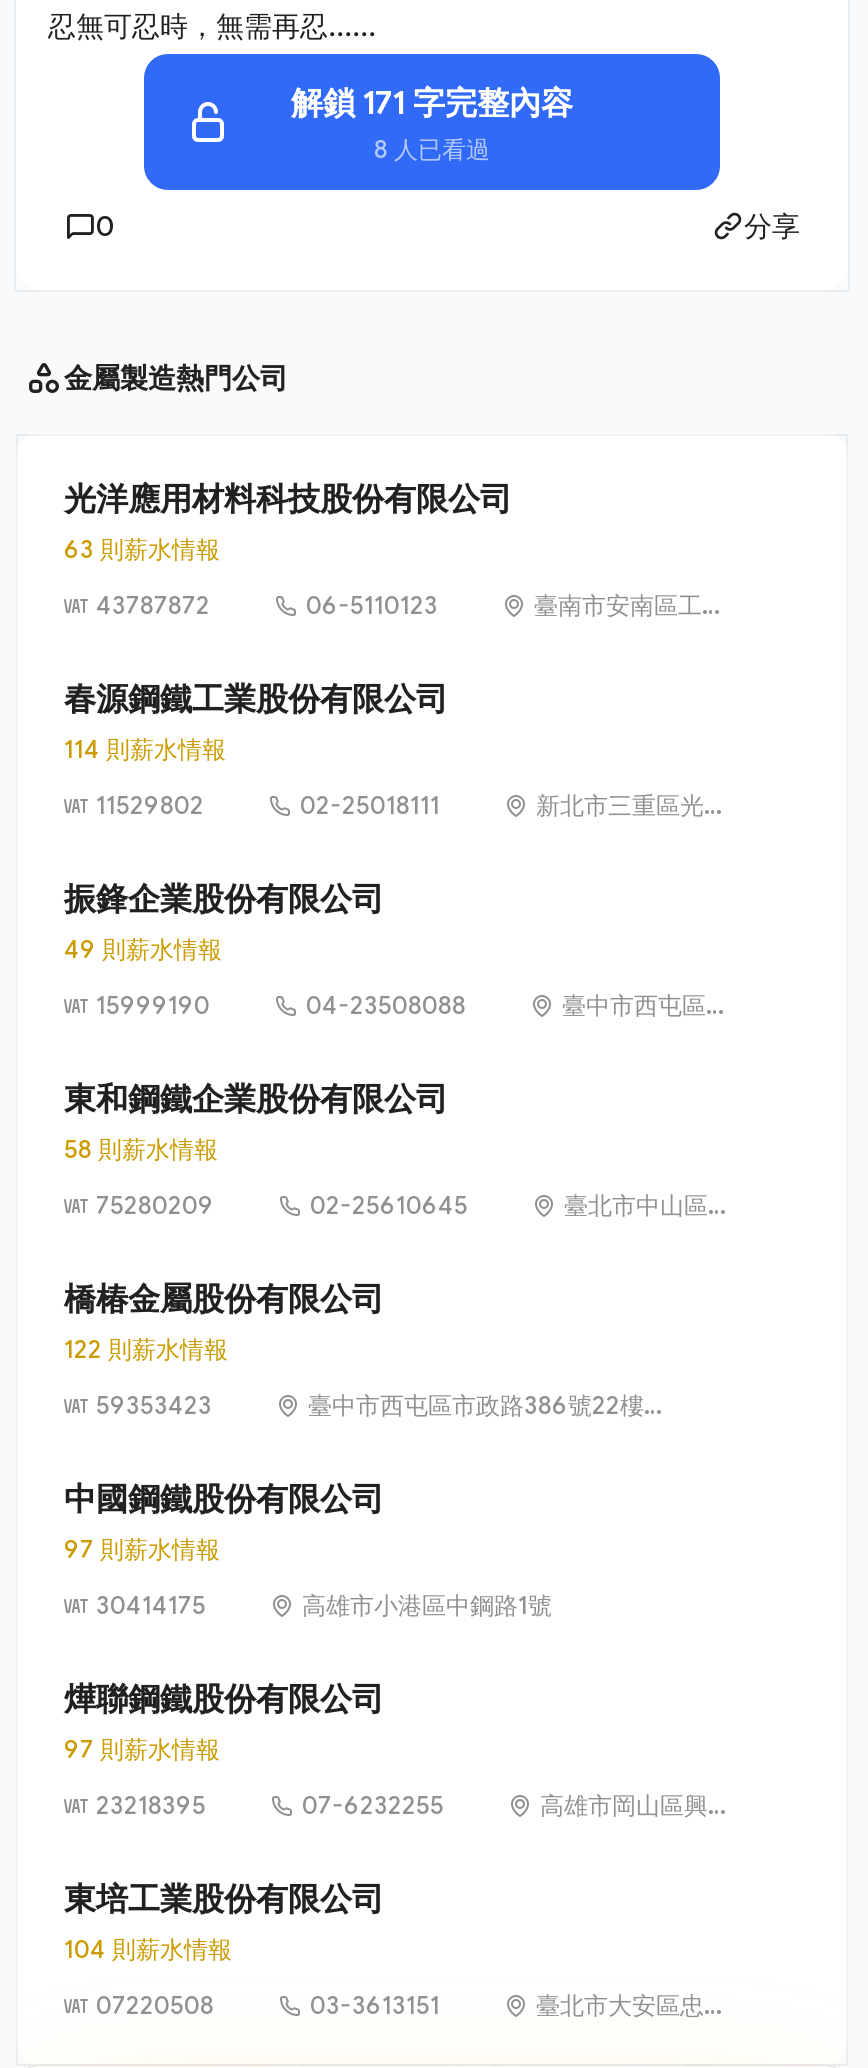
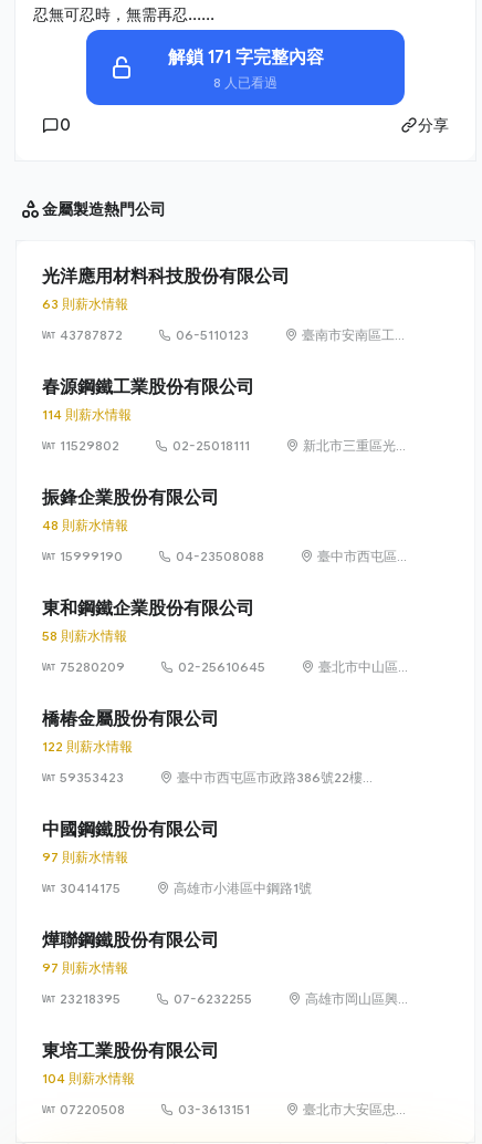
[64,934,222,964] 49 則薪水情報 -> [42,517,128,533] 48 則薪水情報

